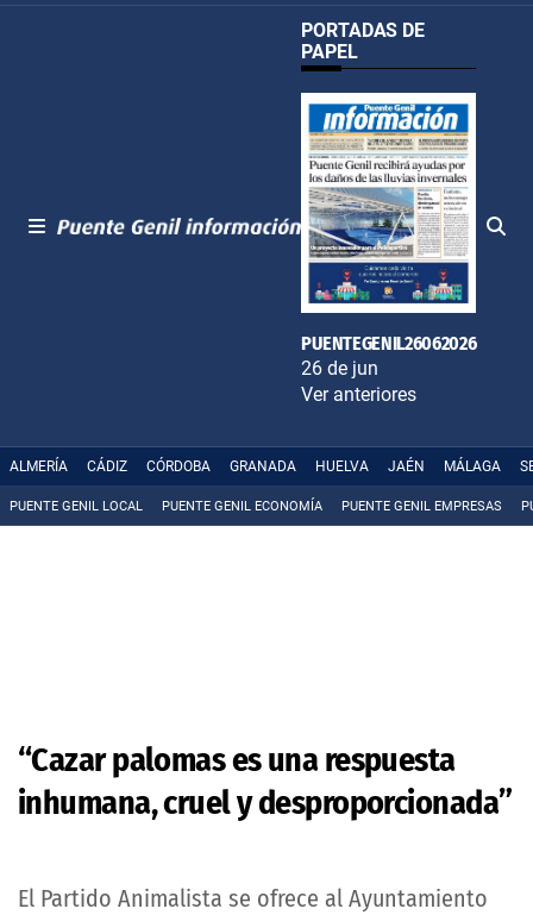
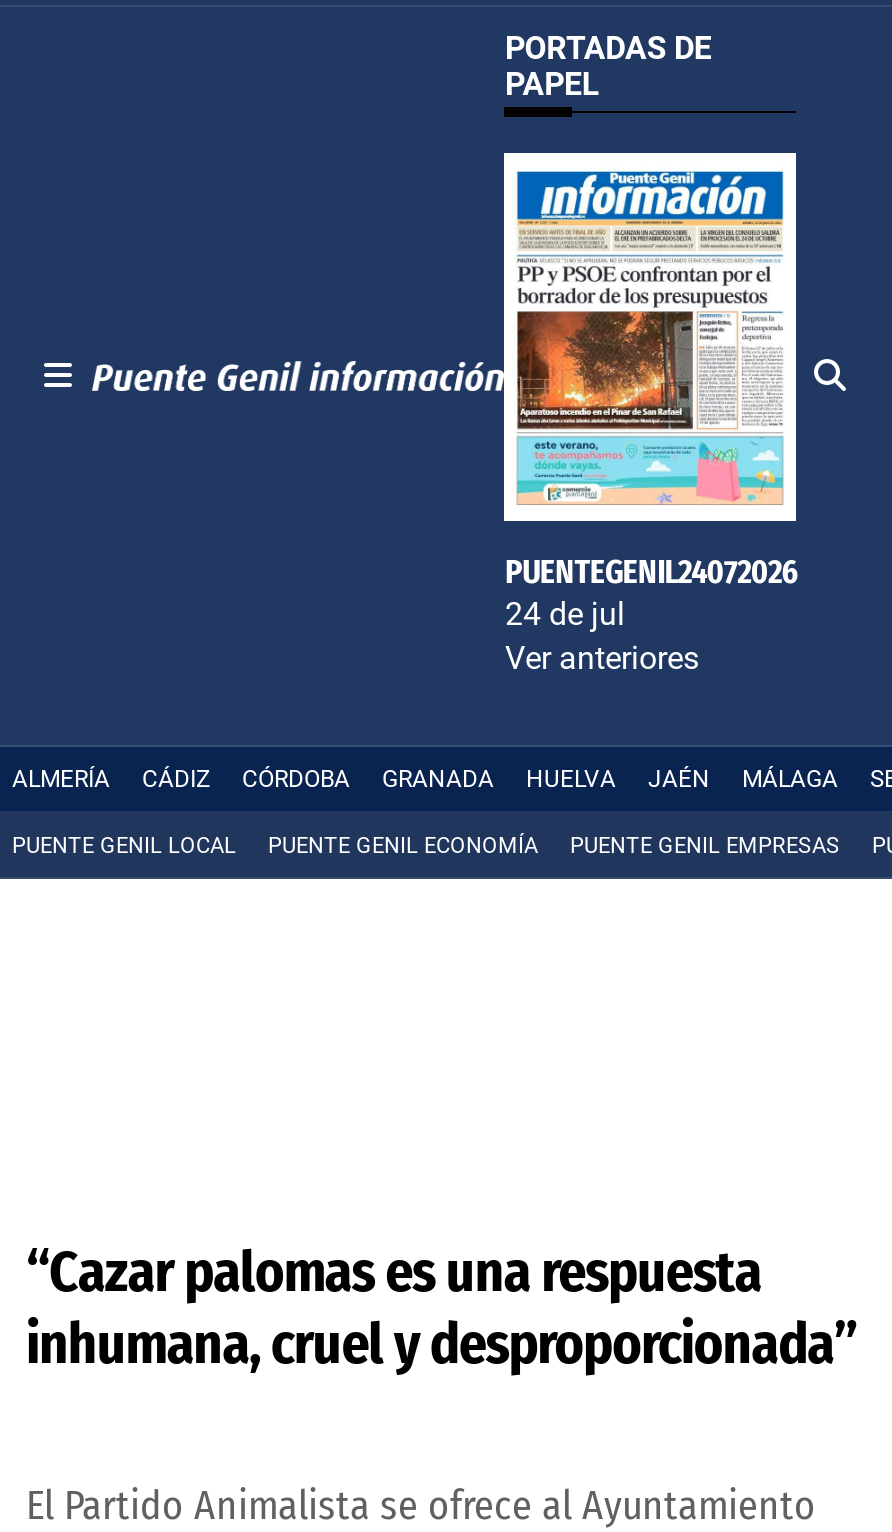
[302,156,476,379] [image] | PUENTEGENIL26062026 | 26 de jun -> [505,265,797,632] [image] | PUENTEGENIL24072026 | 24 de jul

